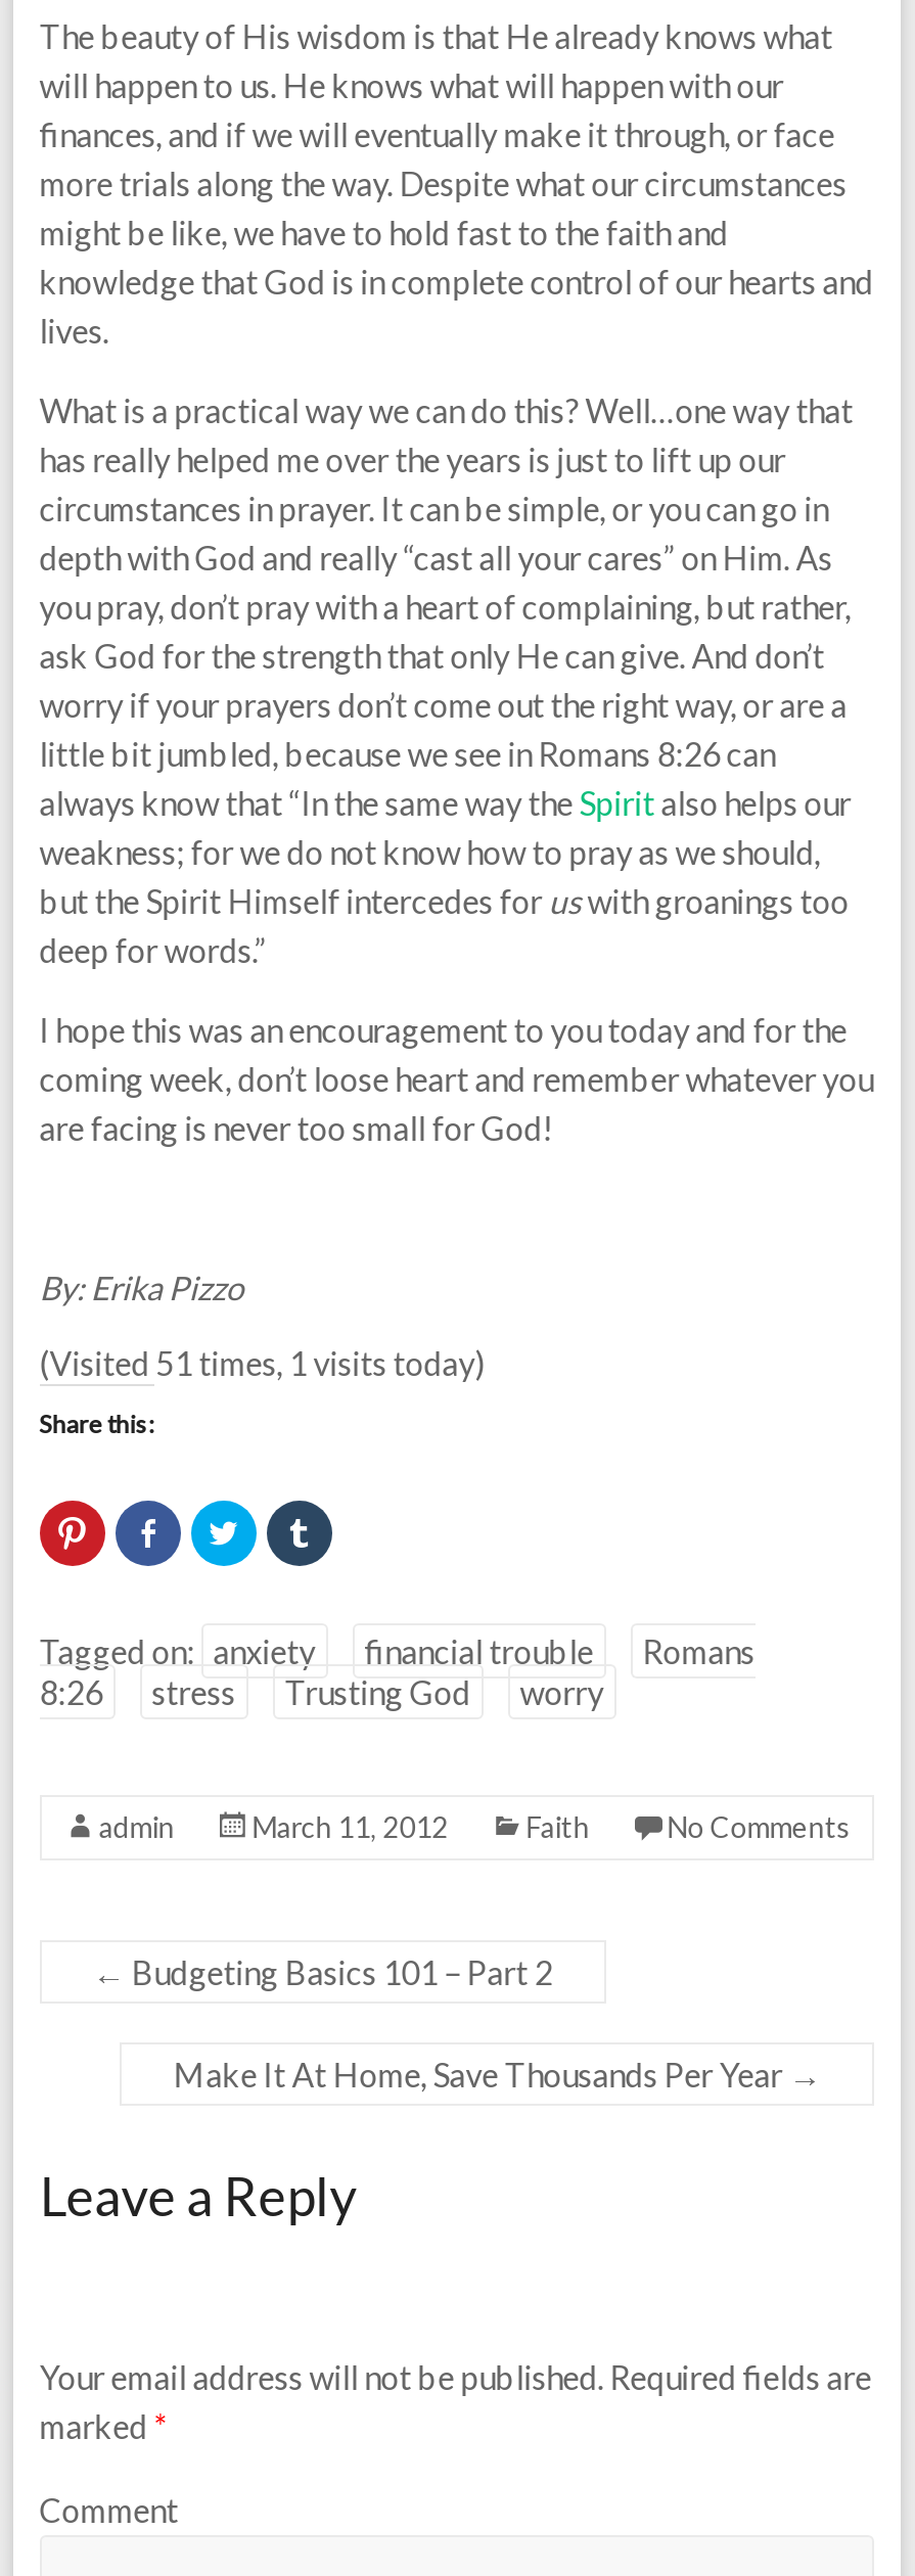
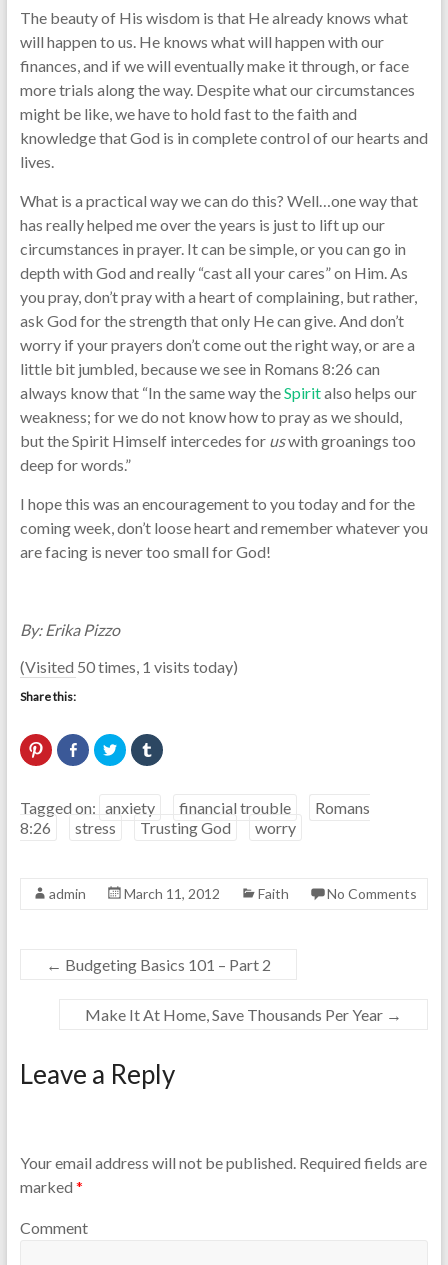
[39,1344,485,1383] (Visited 51 times, 1 visits today) -> [20,657,238,676] (Visited 50 times, 1 visits today)

